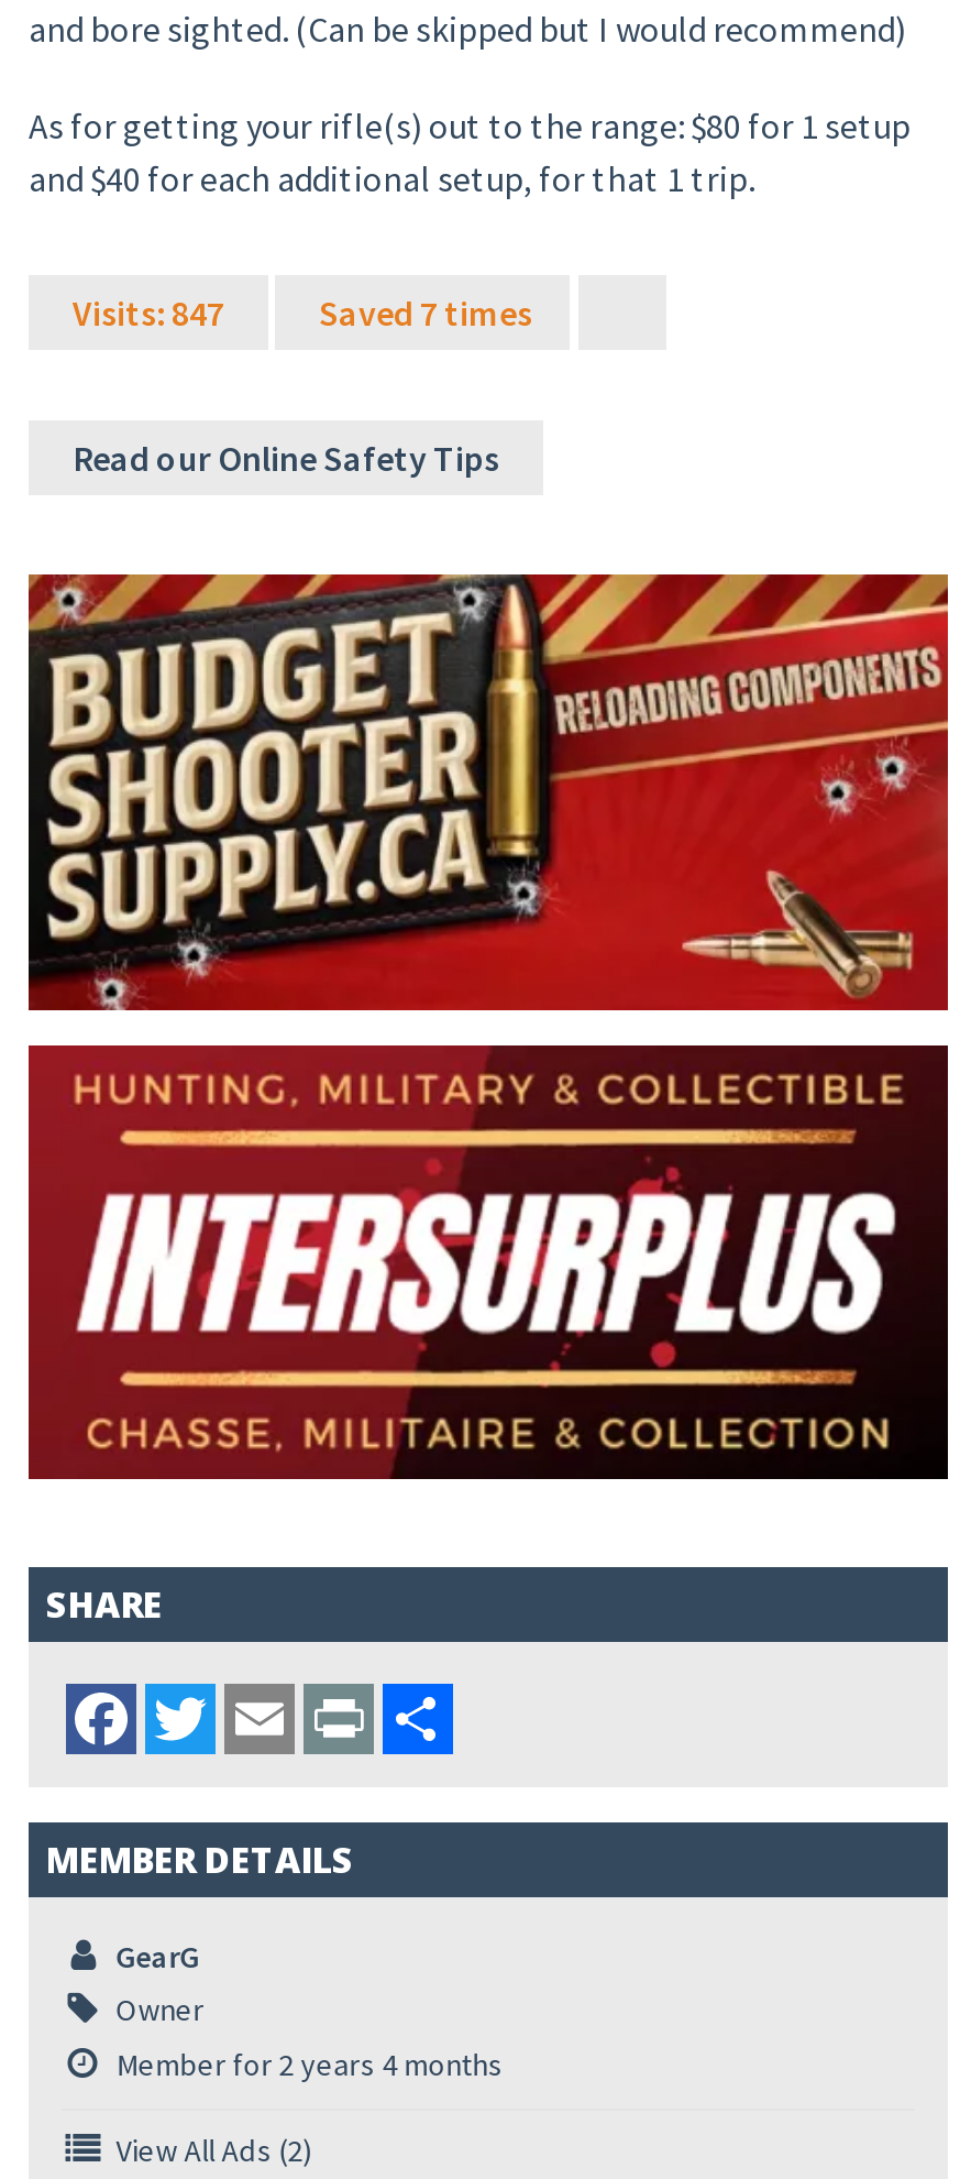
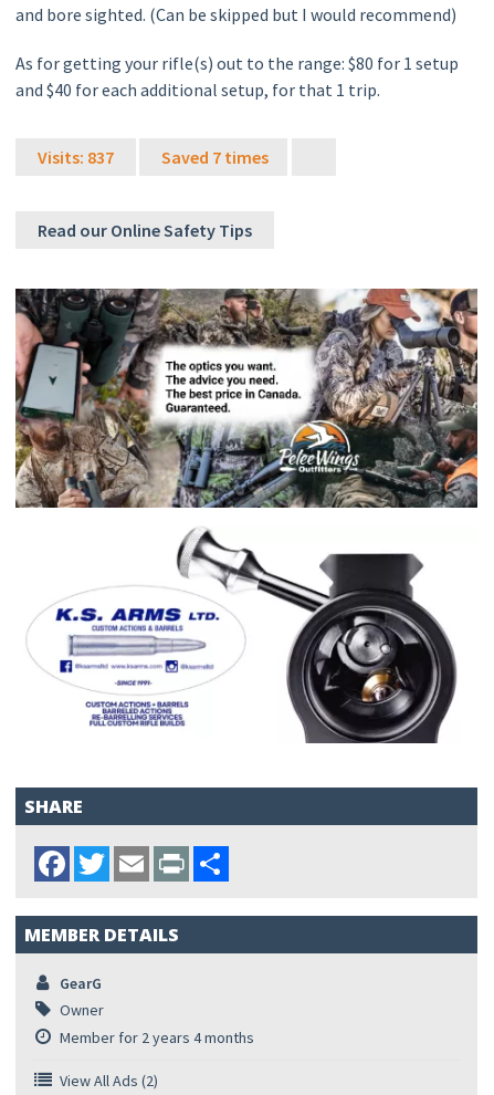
[73,290,224,334] Visits: 847 -> [38,146,114,168] Visits: 837
[26,572,950,1012] [image] -> [14,288,479,509] [image]
[26,1043,950,1481] [image] -> [15,525,477,744] [image]

